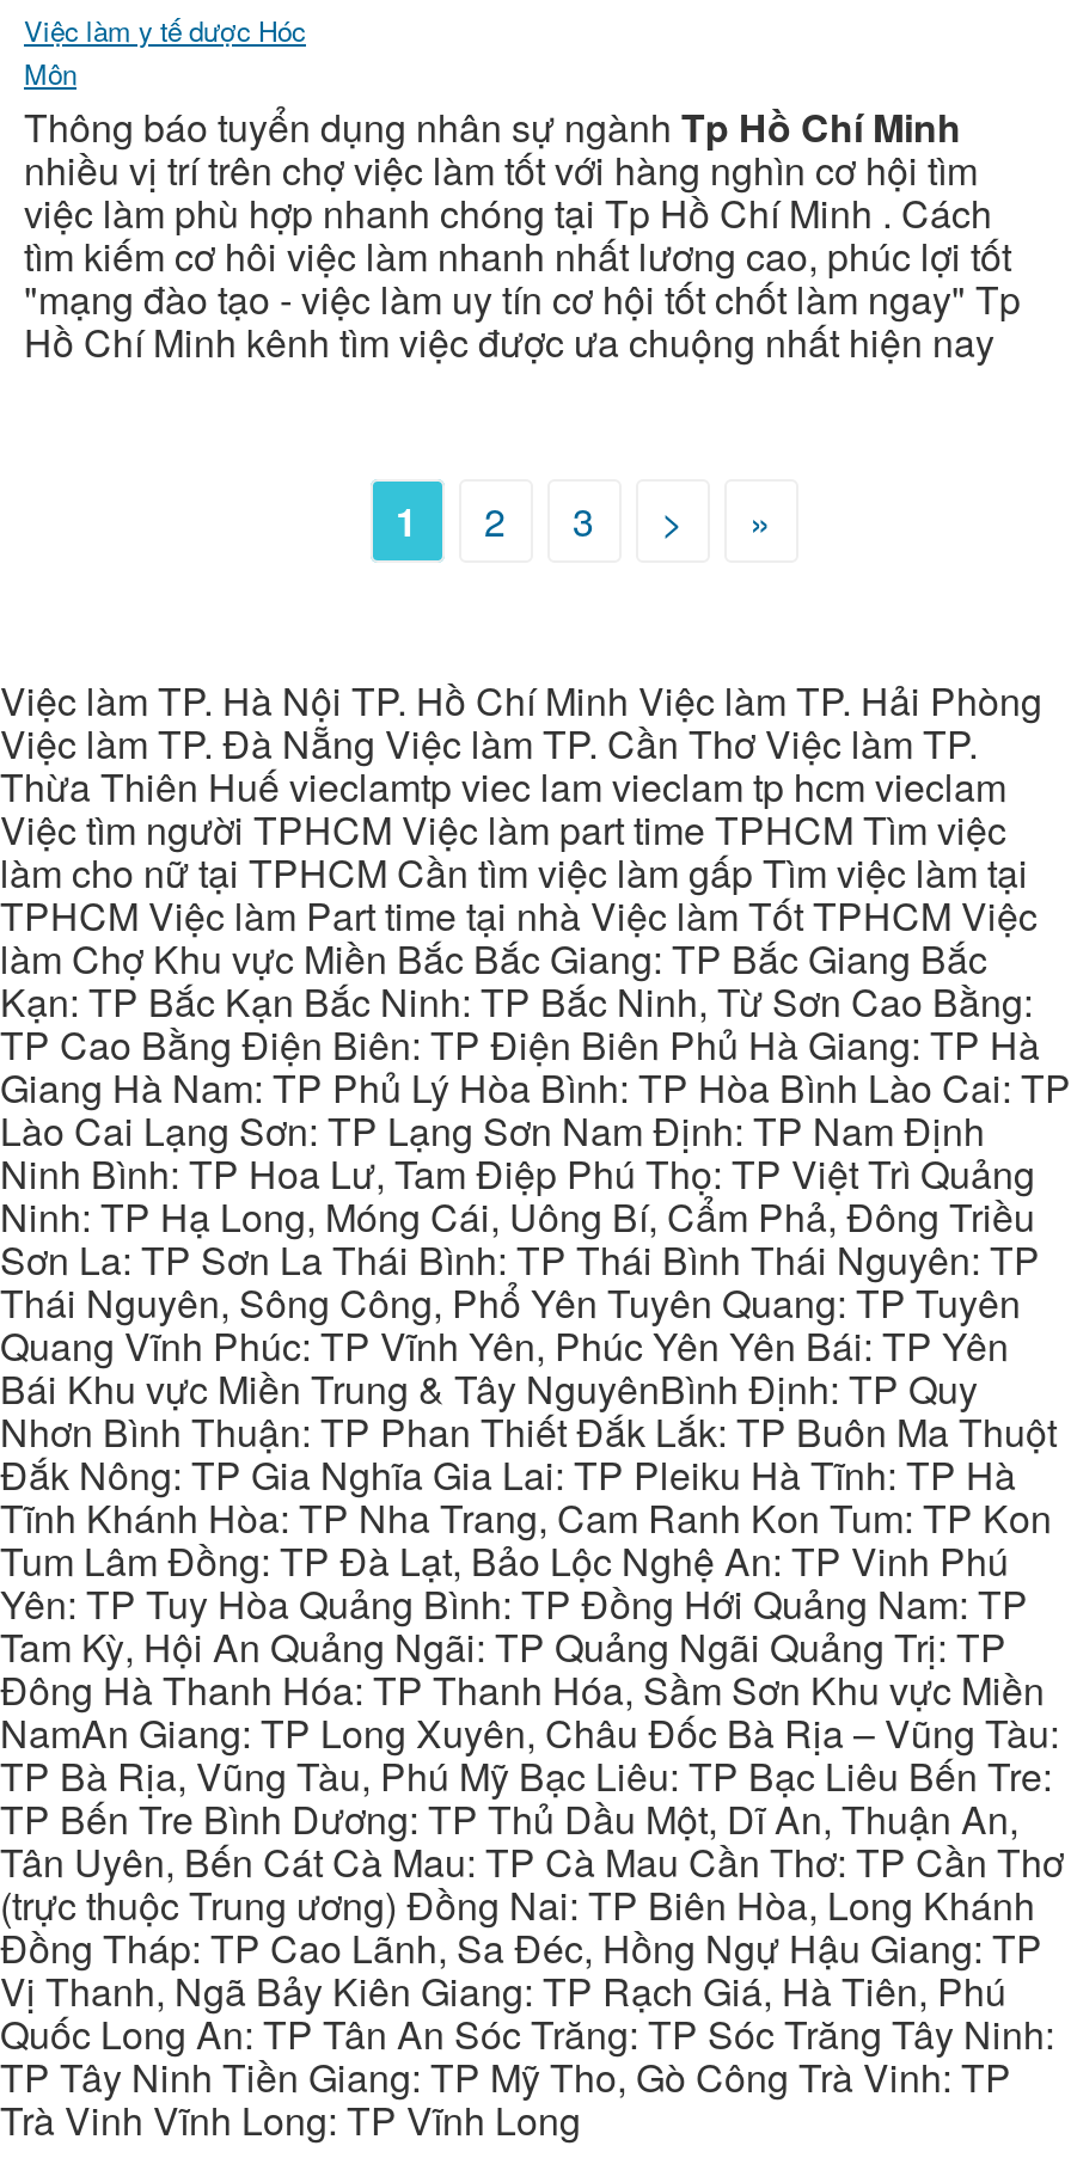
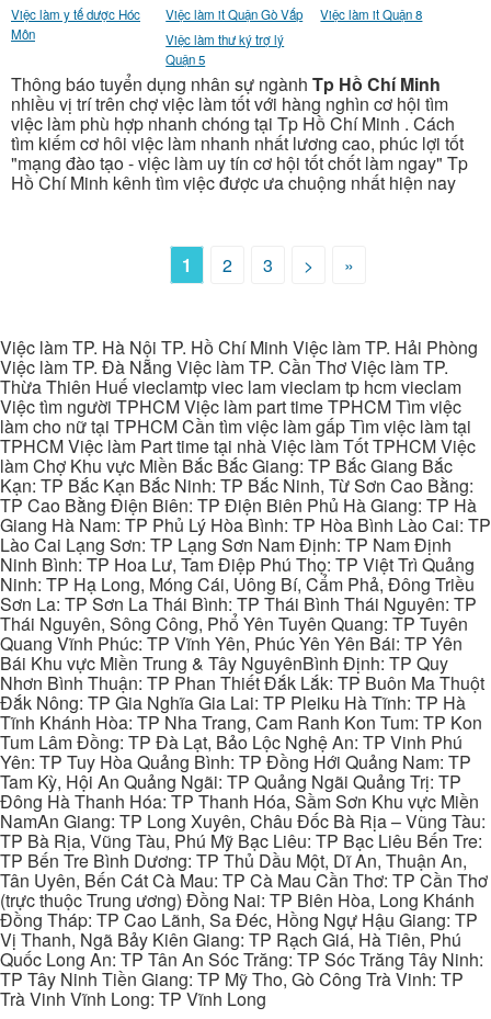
none -> [166,5,422,68] Việc làm it Quận Gò Vấp | Việc làm it Quận 8 | Việc làm thư ký trợ lý | Quận 5

